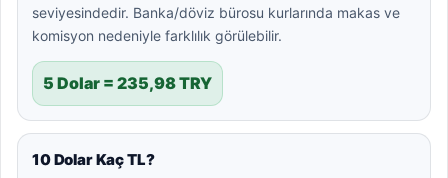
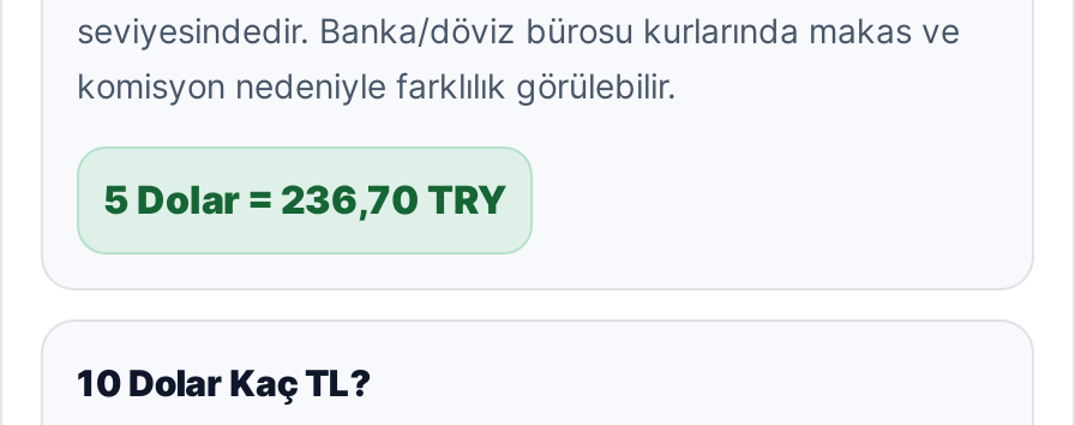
[43,73,212,93] 5 Dolar = 235,98 TRY -> [103,175,506,223] 5 Dolar = 236,70 TRY

